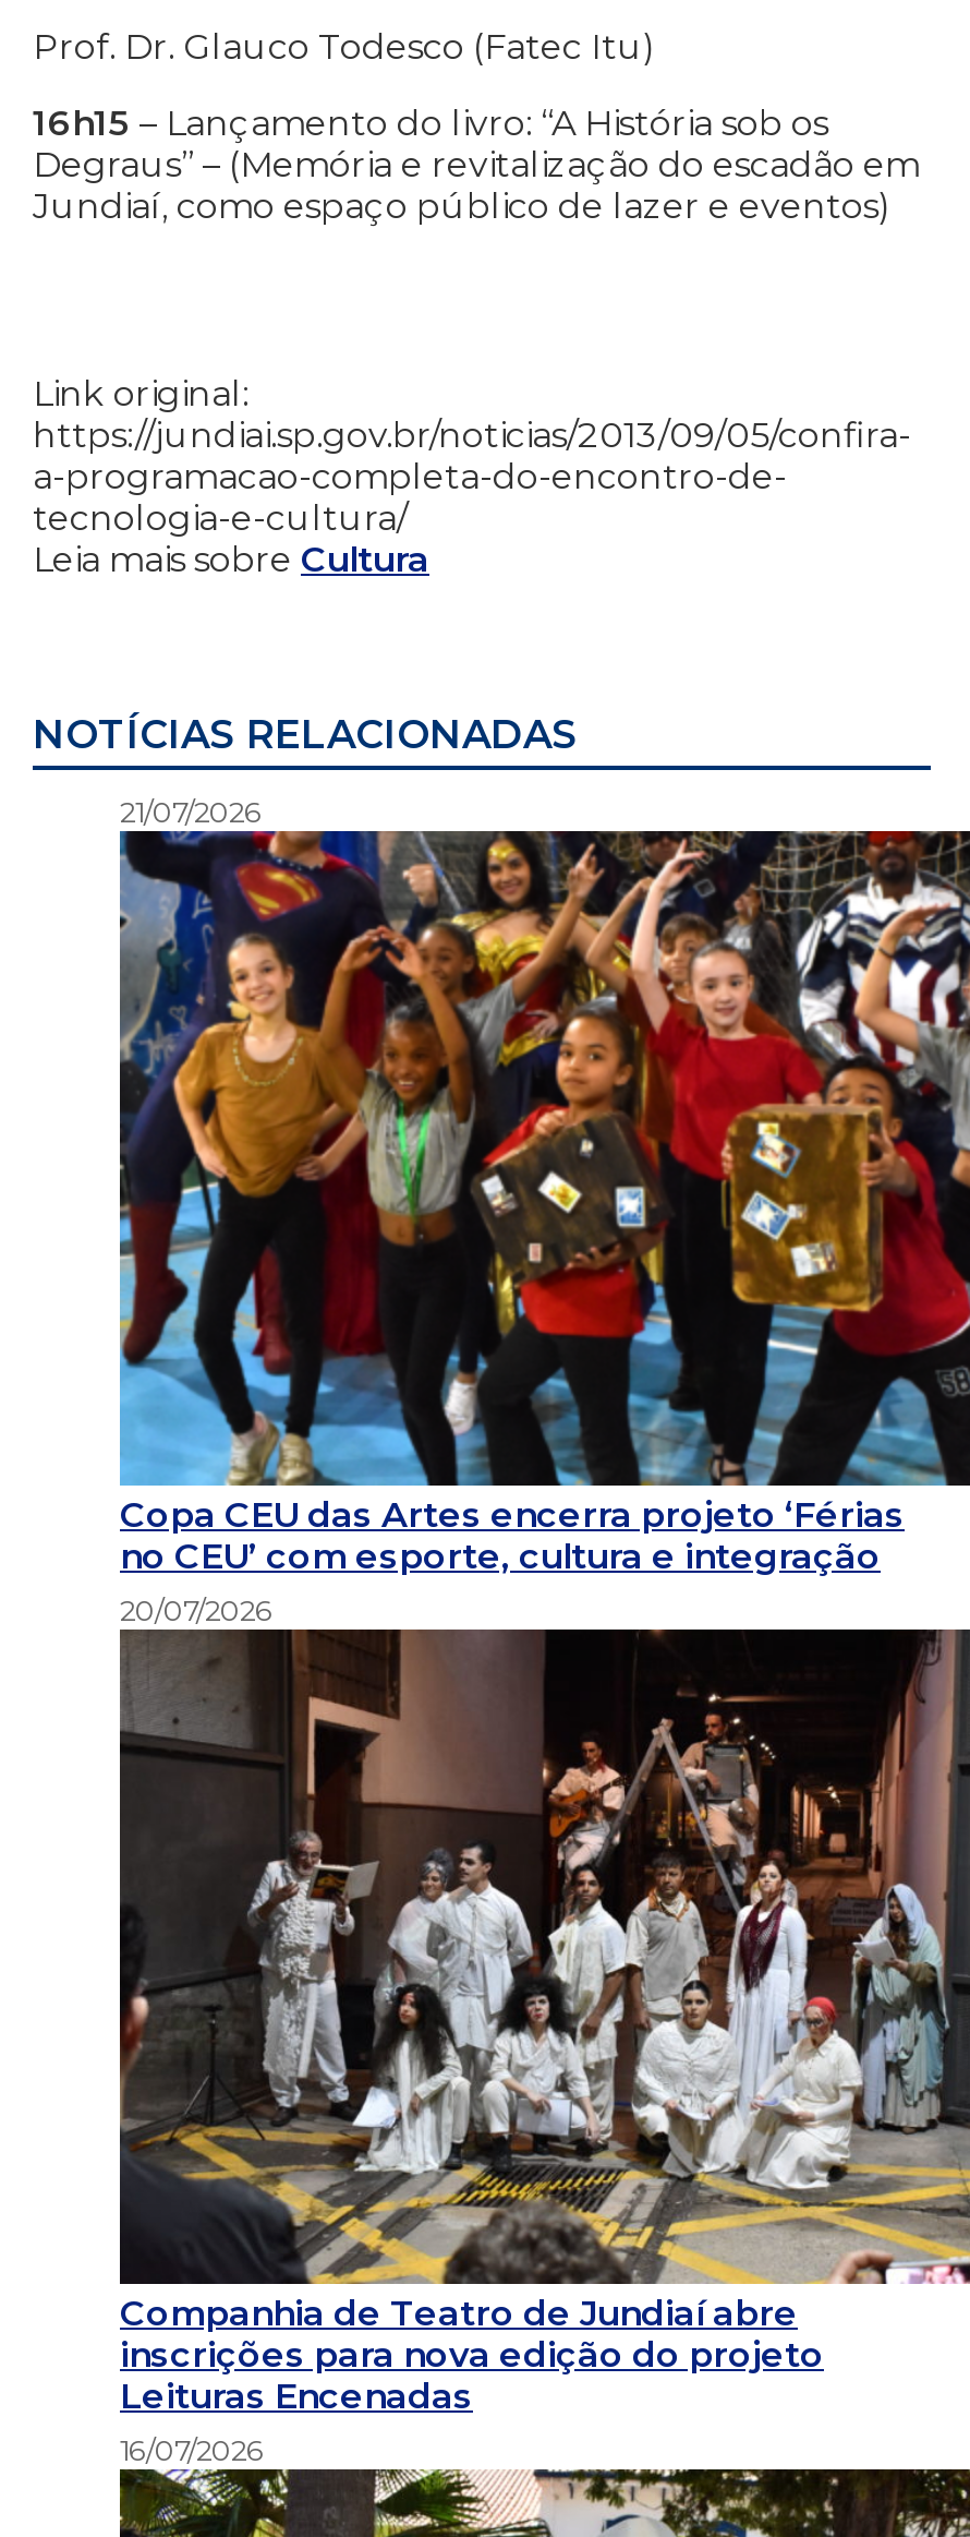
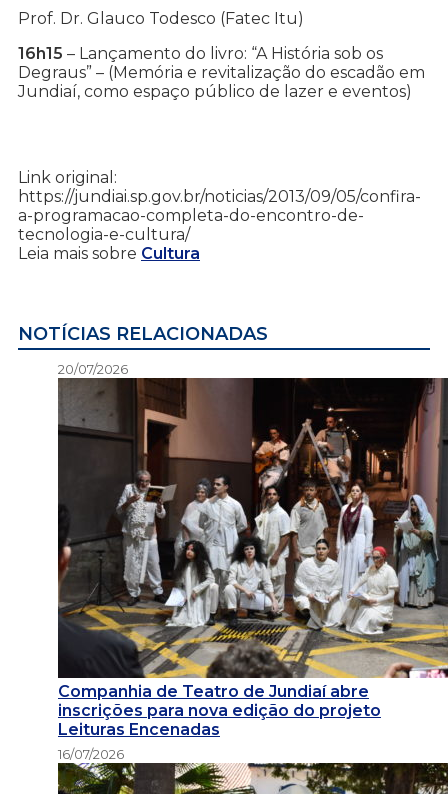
[118,794,963,1488] [image] | 21/07/2026 -> none
[120,1494,905,1577] Copa CEU das Artes encerra projeto ‘Férias | no CEU’ com esporte, cultura e integração -> none

